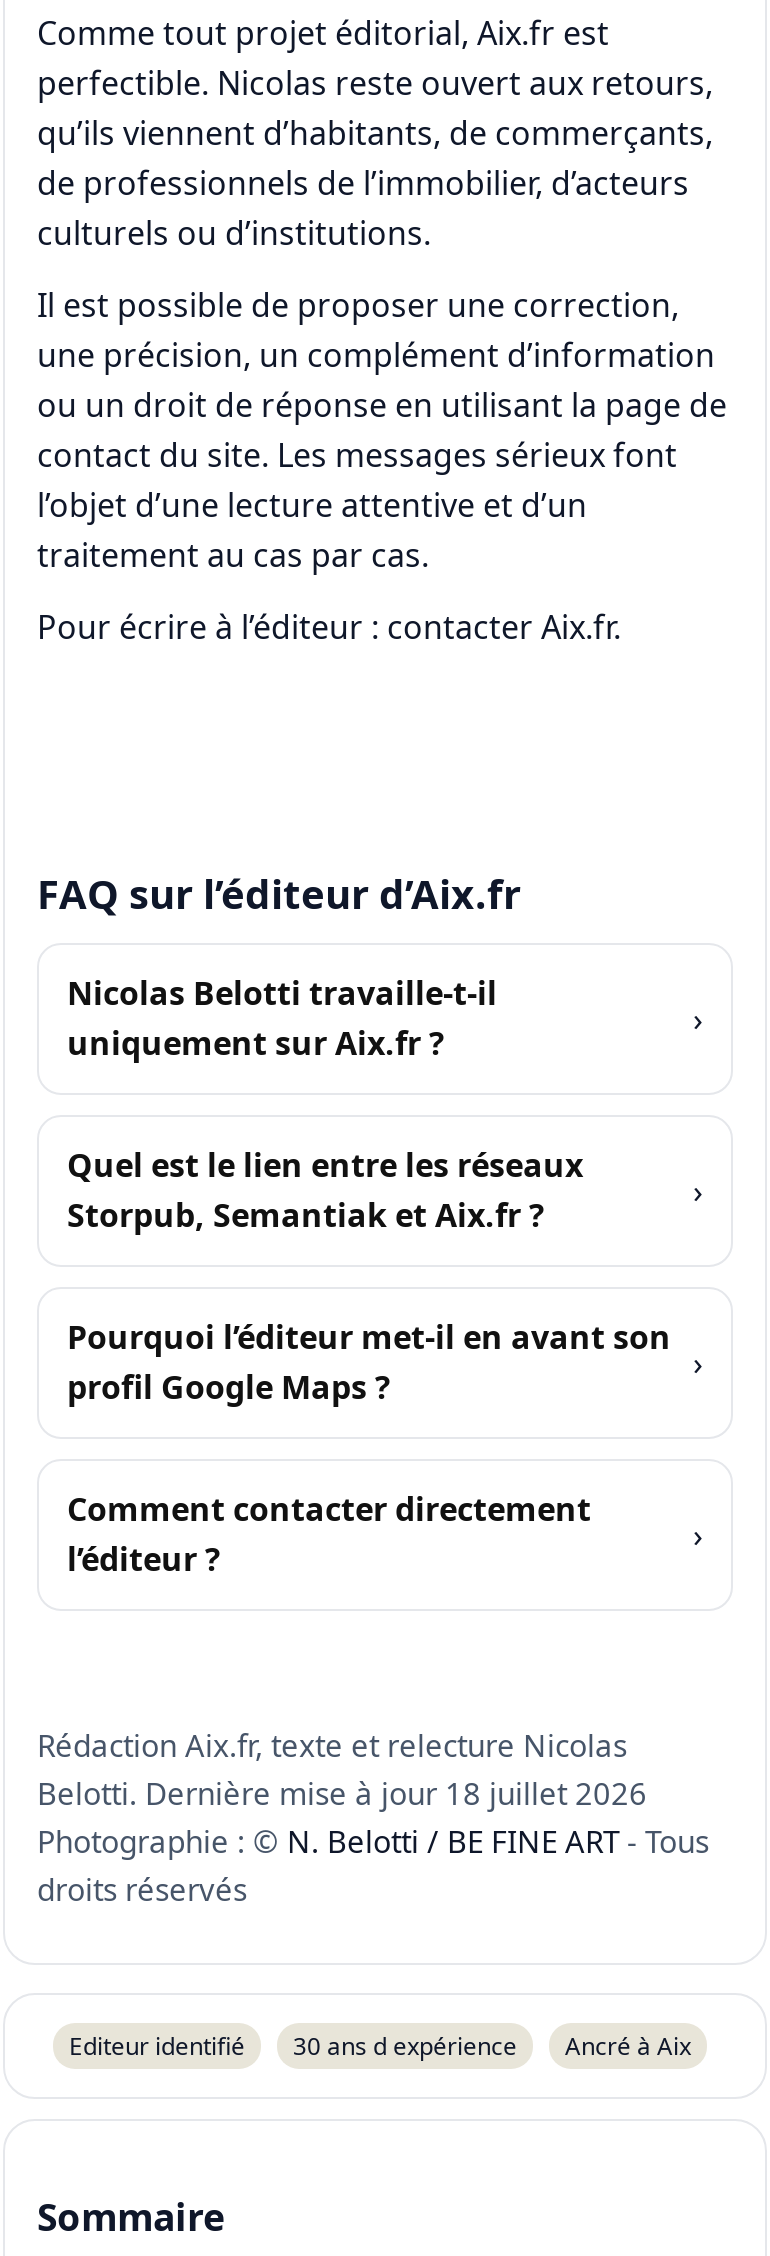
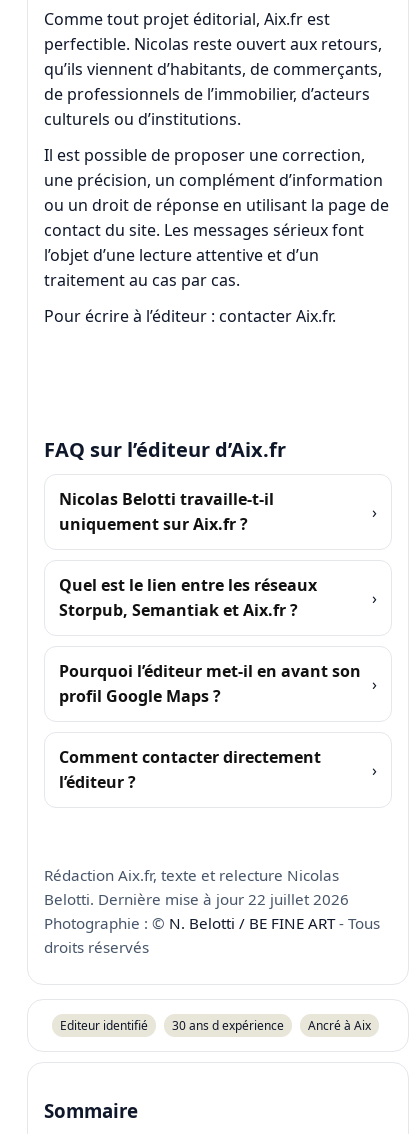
[37,1772,647,1812] Belotti. Dernière mise à jour 18 juillet 2026 -> [44,889,349,909] Belotti. Dernière mise à jour 22 juillet 2026

